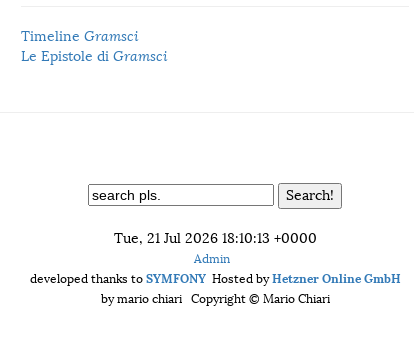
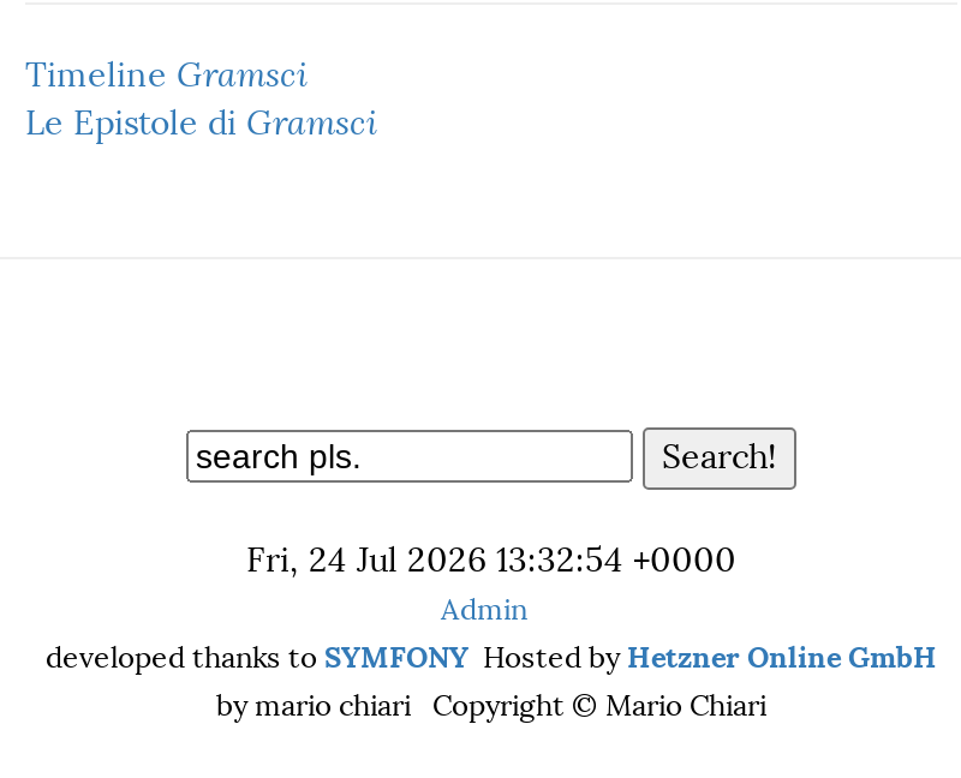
[113,230,316,247] Tue, 21 Jul 2026 18:10:13 +0000 -> [246,541,736,582] Fri, 24 Jul 2026 13:32:54 +0000

